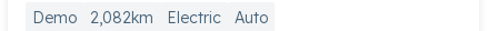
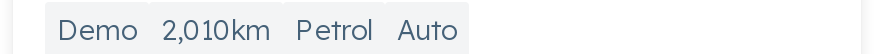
[90,8,221,28] 2,082km | Electric -> [161,12,373,48] 2,010km | Petrol

